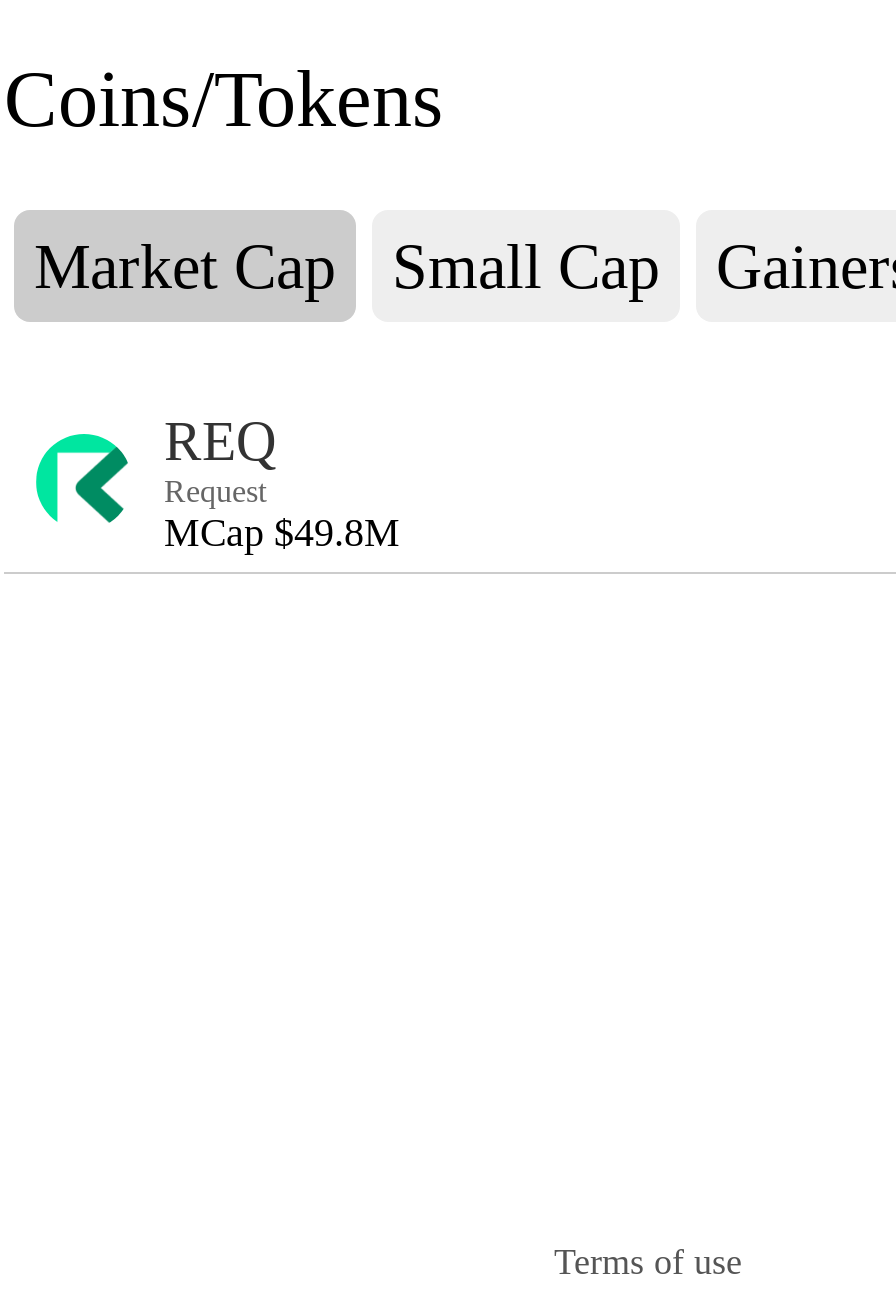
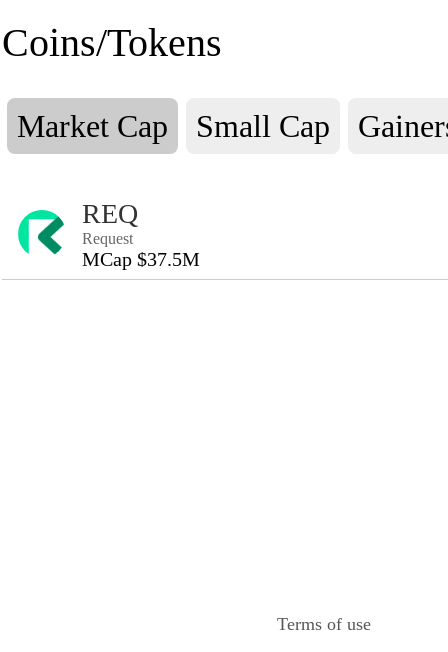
[164,510,400,554] MCap $49.8M -> [82,248,200,270] MCap $37.5M

